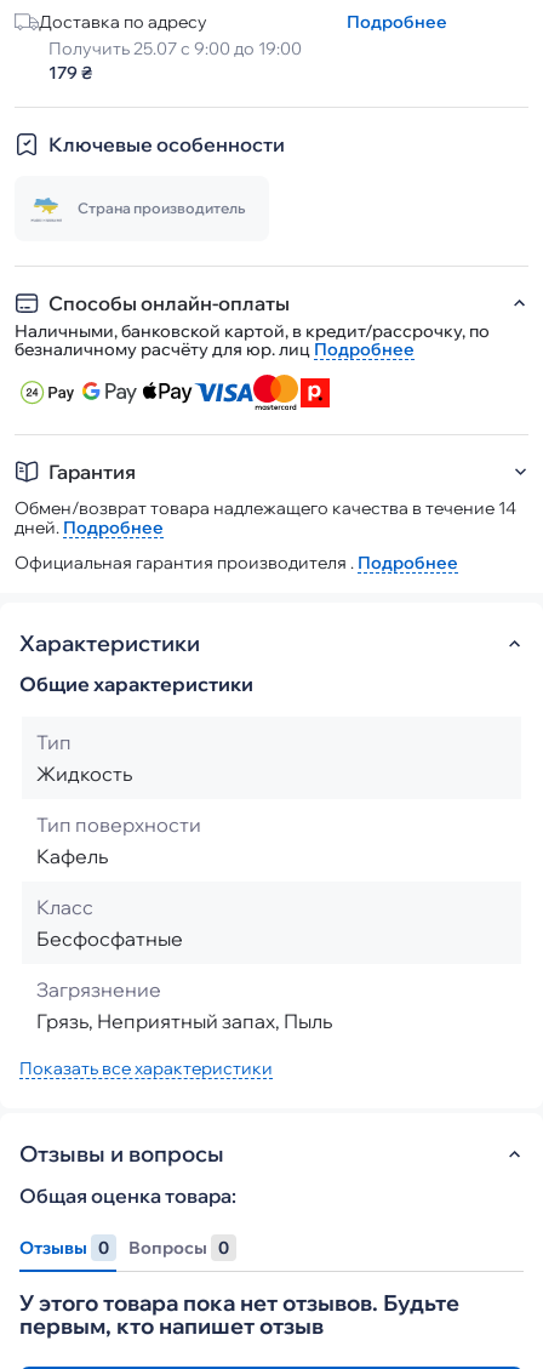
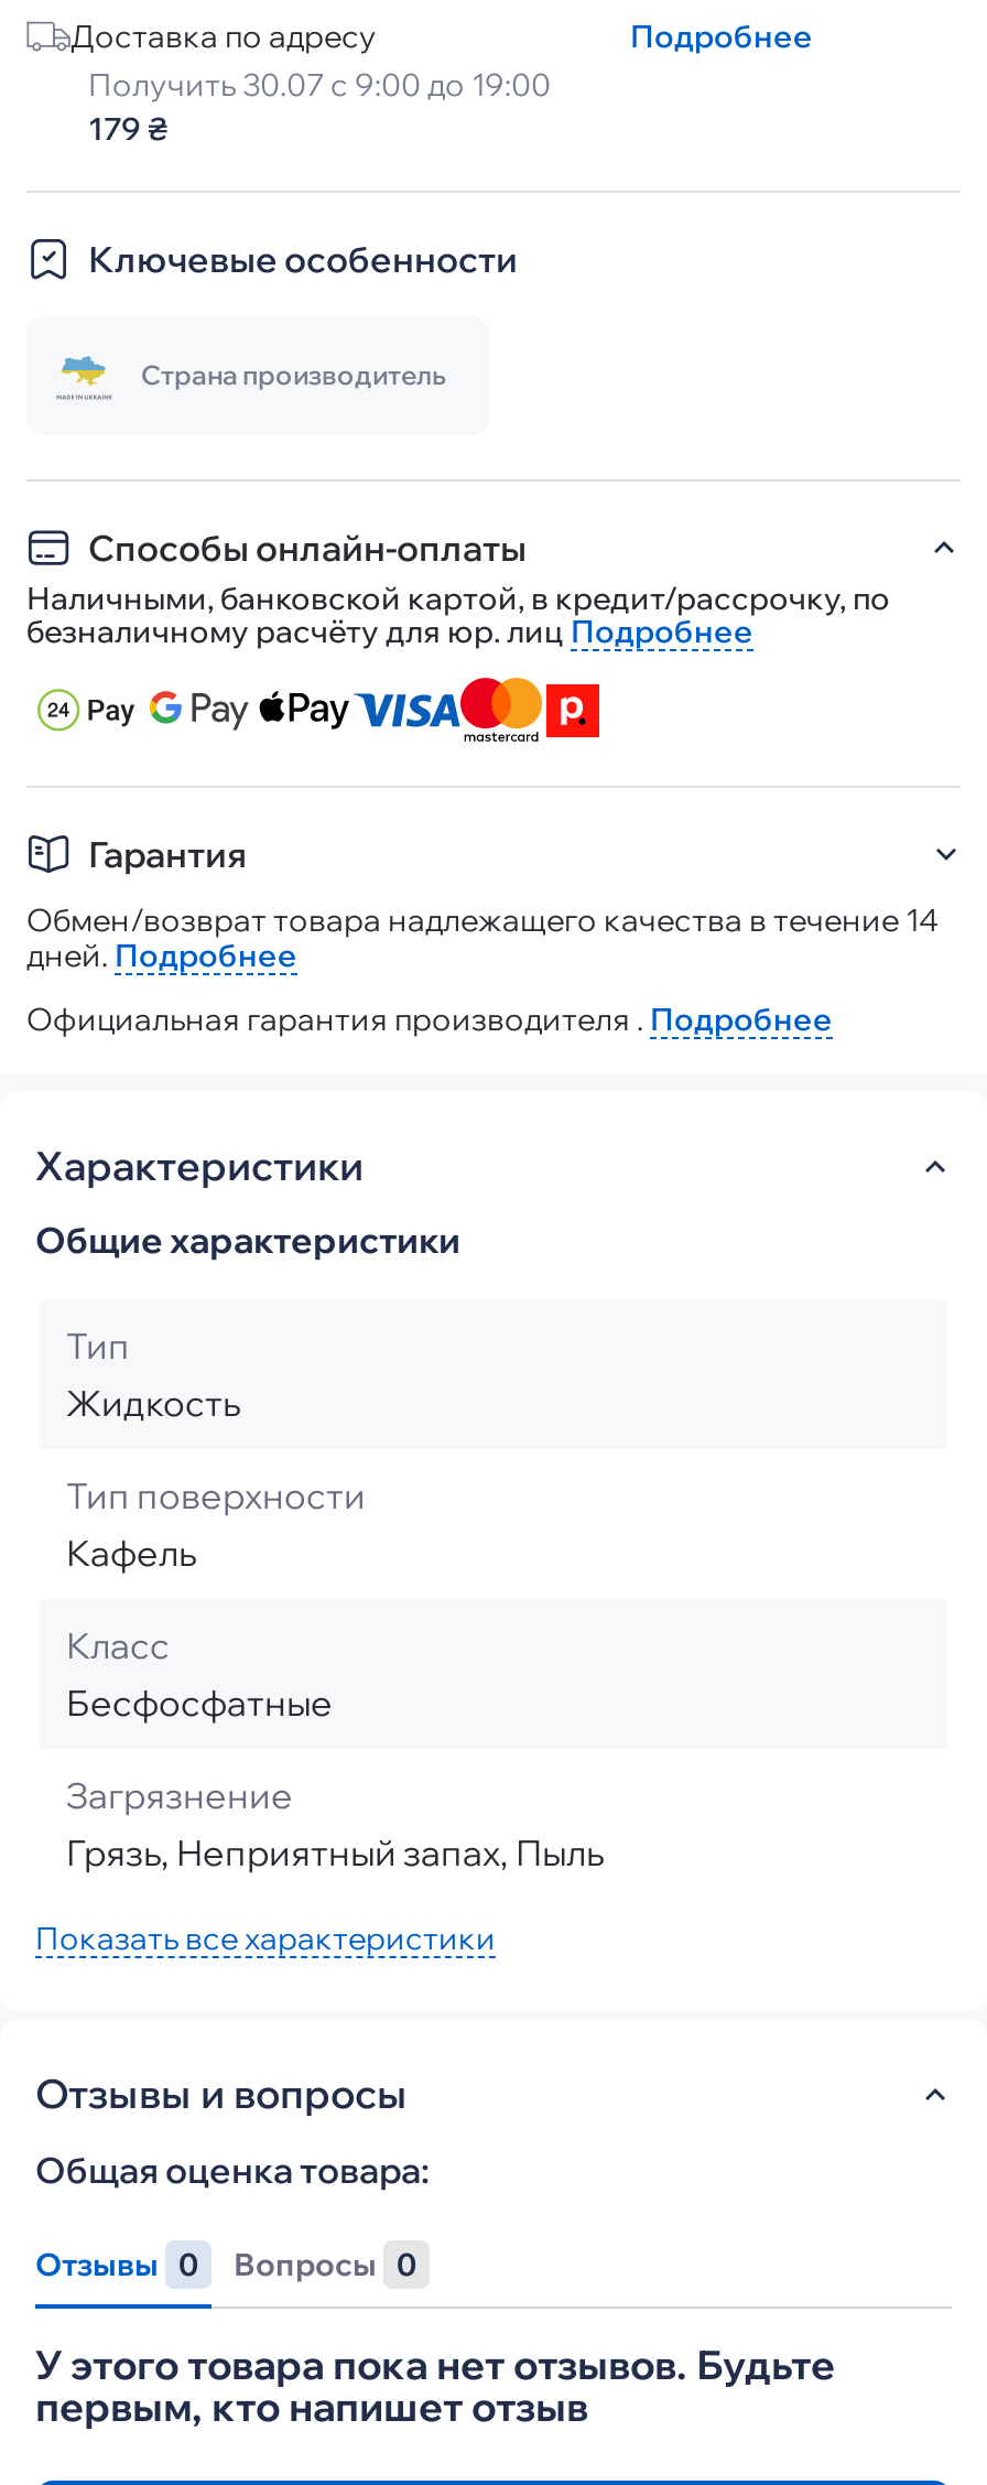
[48,38,302,59] Получить 25.07 с 9:00 до 19:00 -> [88,65,551,105] Получить 30.07 с 9:00 до 19:00

